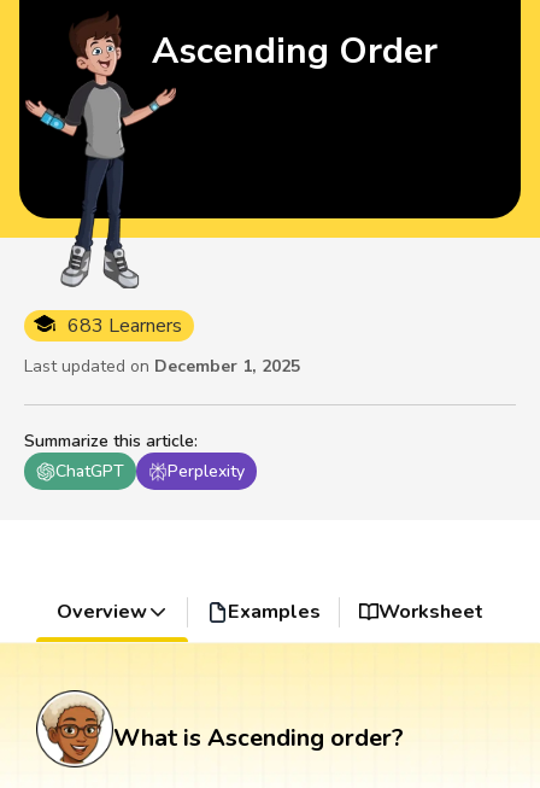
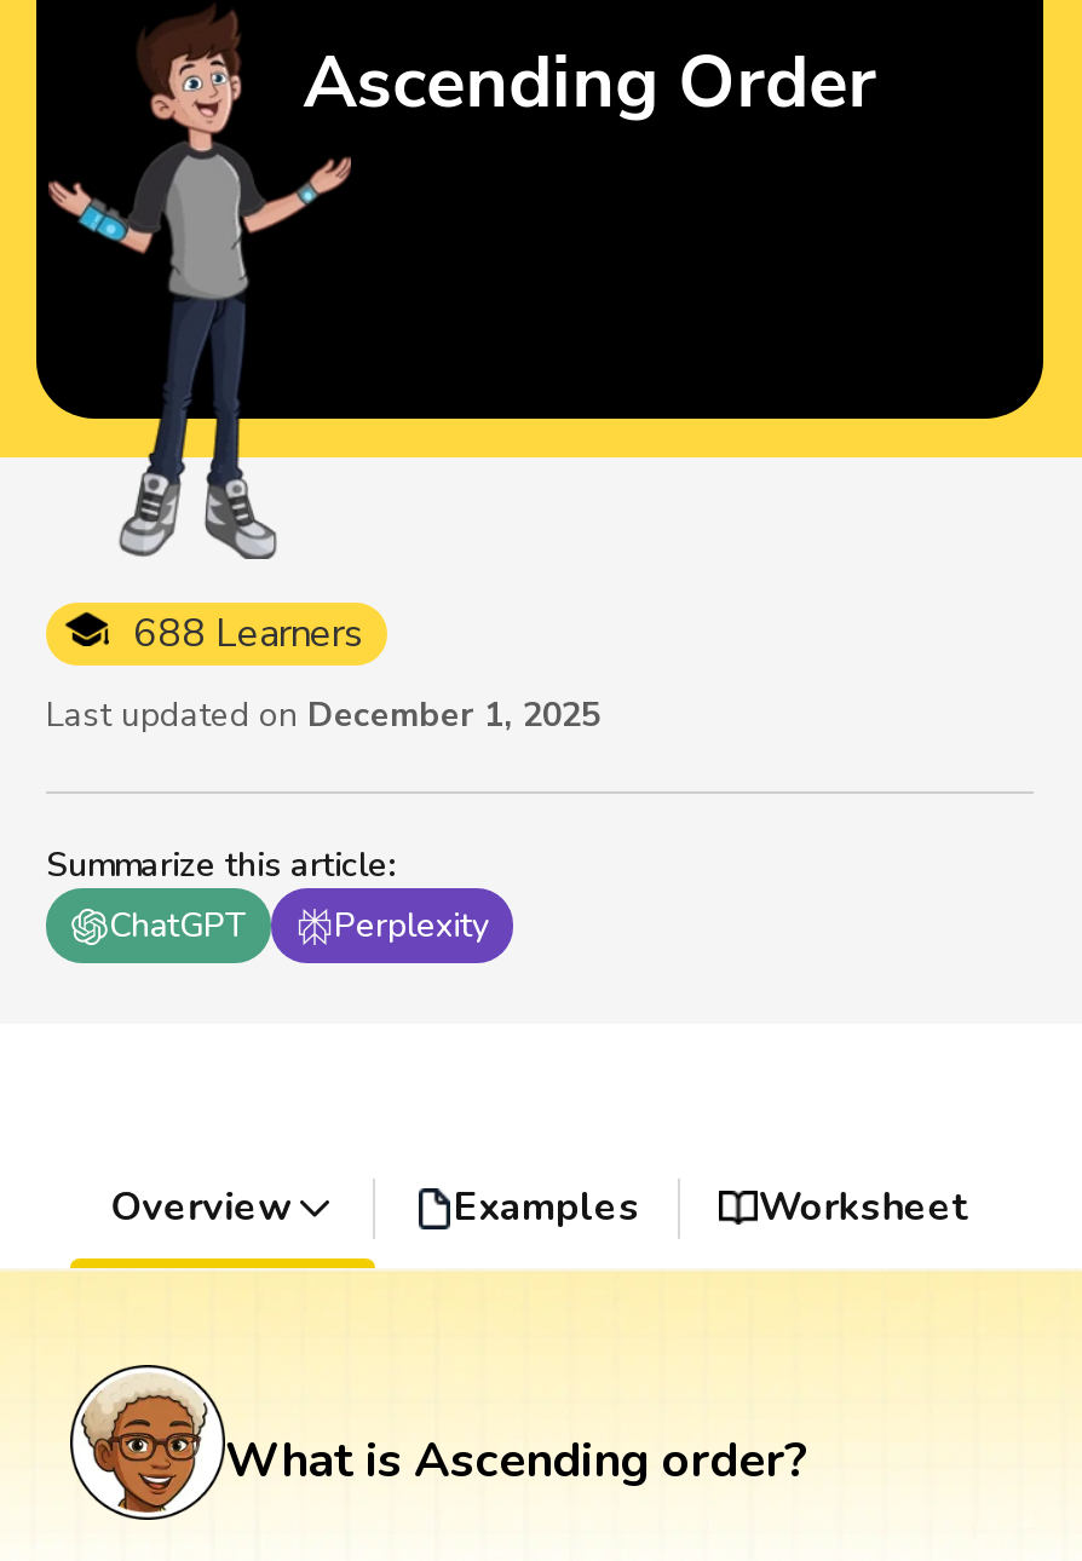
[67,313,182,340] 683 Learners -> [133,608,363,662] 688 Learners

